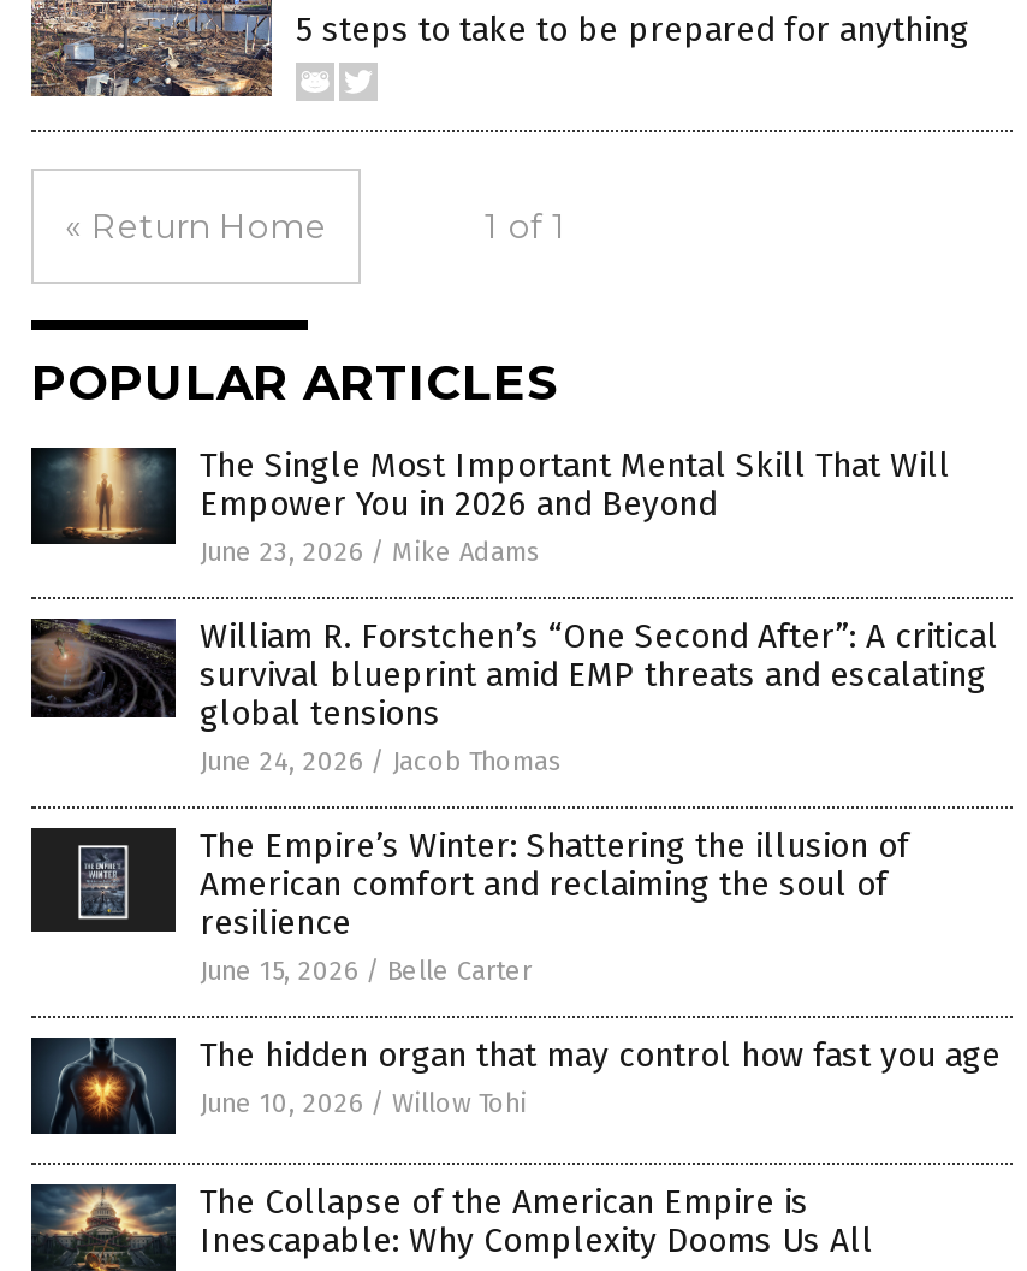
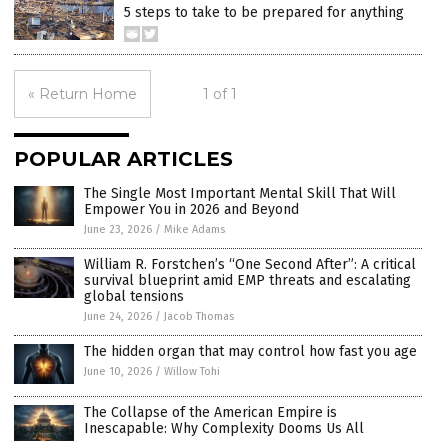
[31,826,909,987] [image] | The Empire’s Winter: Shattering the illusion of | American comfort and reclaiming the soul of | resilience | June 15, 2026 / Belle Carter -> none

